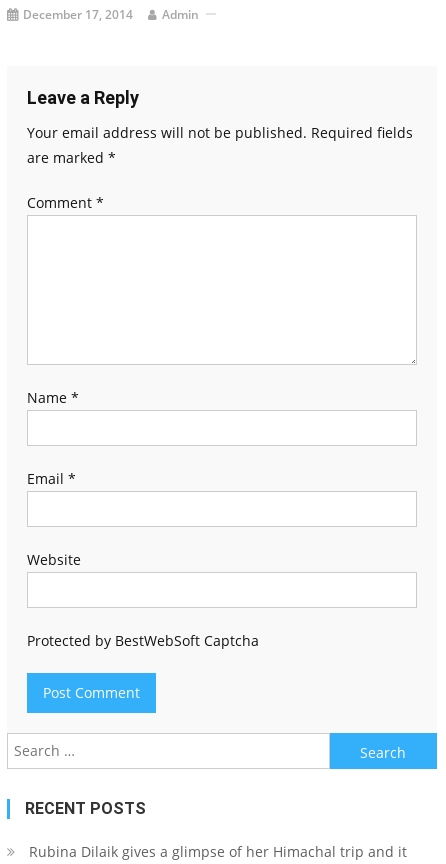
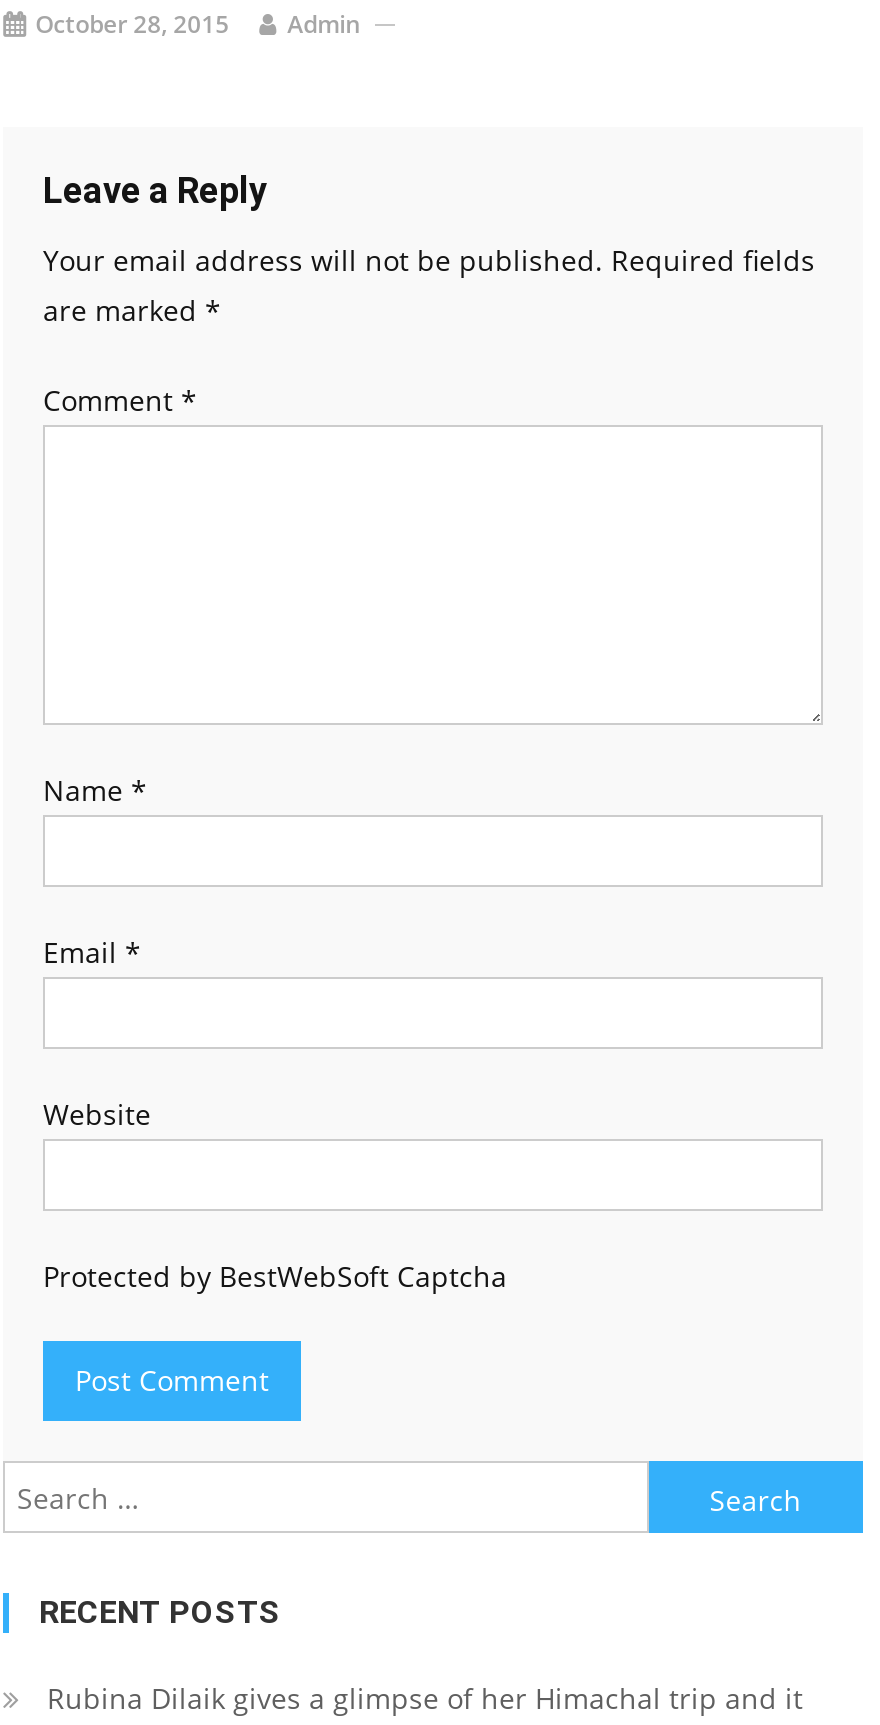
[23,6,199,23] December 17, 2014 Admin -> [35,8,361,42] October 28, 2015 Admin

